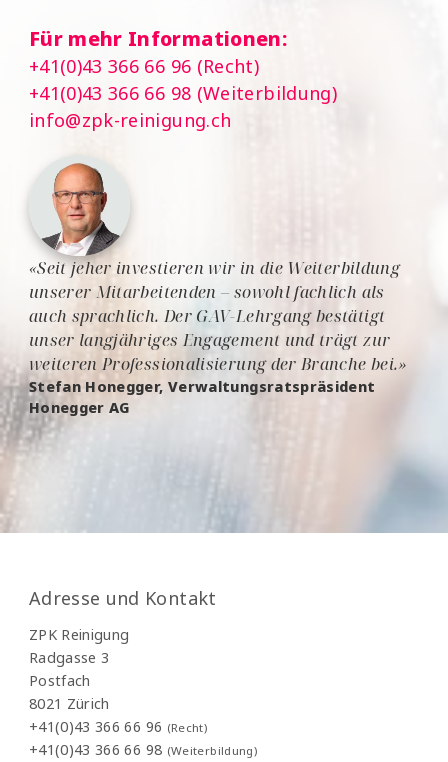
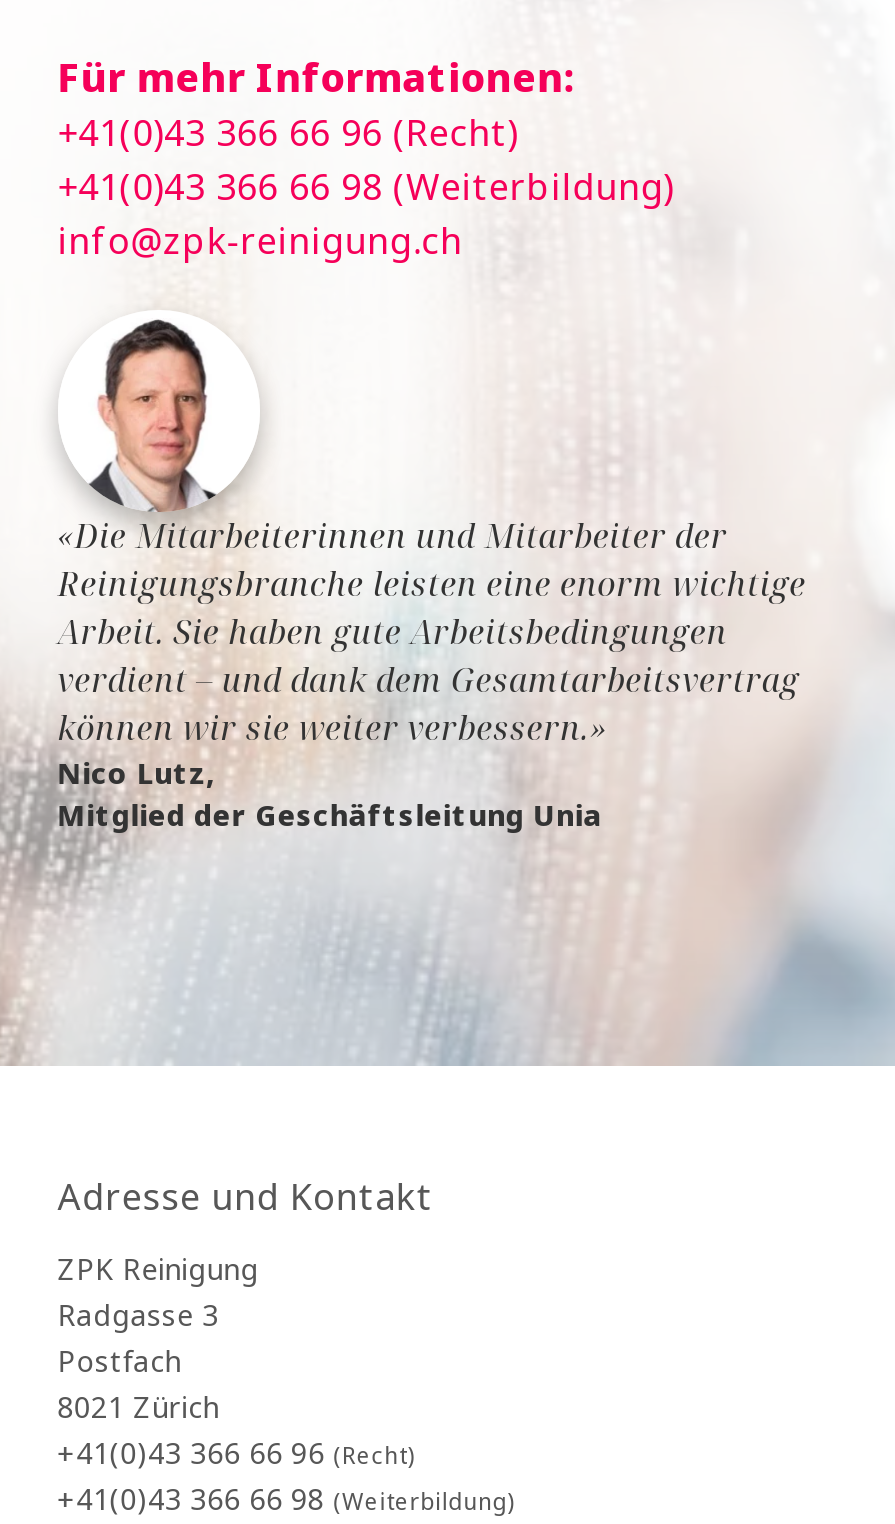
[29,156,407,417] [image] | «Seit jeher investieren wir in die Weiterbildung | unserer Mitarbeitenden – sowohl fachlich als | auch sprachlich. Der GAV-Lehrgang bestätigt | unser langjähriges Engagement und trägt zur | weiteren Professionalisierung der Branche bei.» | Stefan Honegger, Verwaltungsratspräsident | Honegger AG -> [58,312,806,834] [image] | «Die Mitarbeiterinnen und Mitarbeiter der | Reinigungsbranche leisten eine enorm wichtige | Arbeit. Sie haben gute Arbeitsbedingungen | verdient – und dank dem Gesamtarbeitsvertrag | können wir sie weiter verbessern.» | Nico Lutz, | Mitglied der Geschäftsleitung Unia

